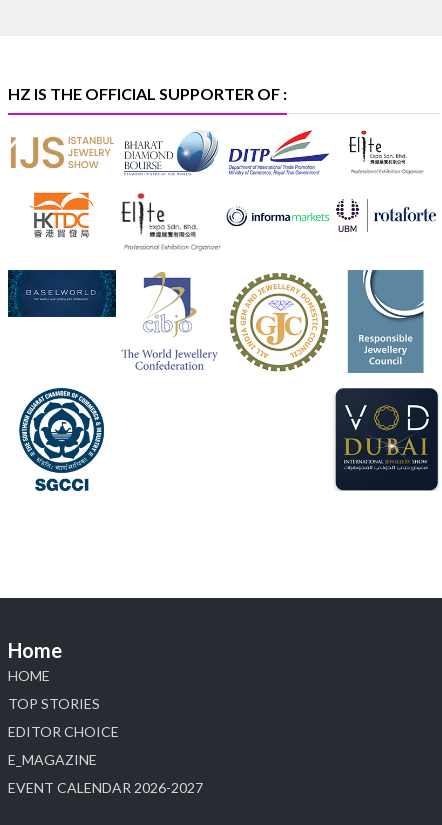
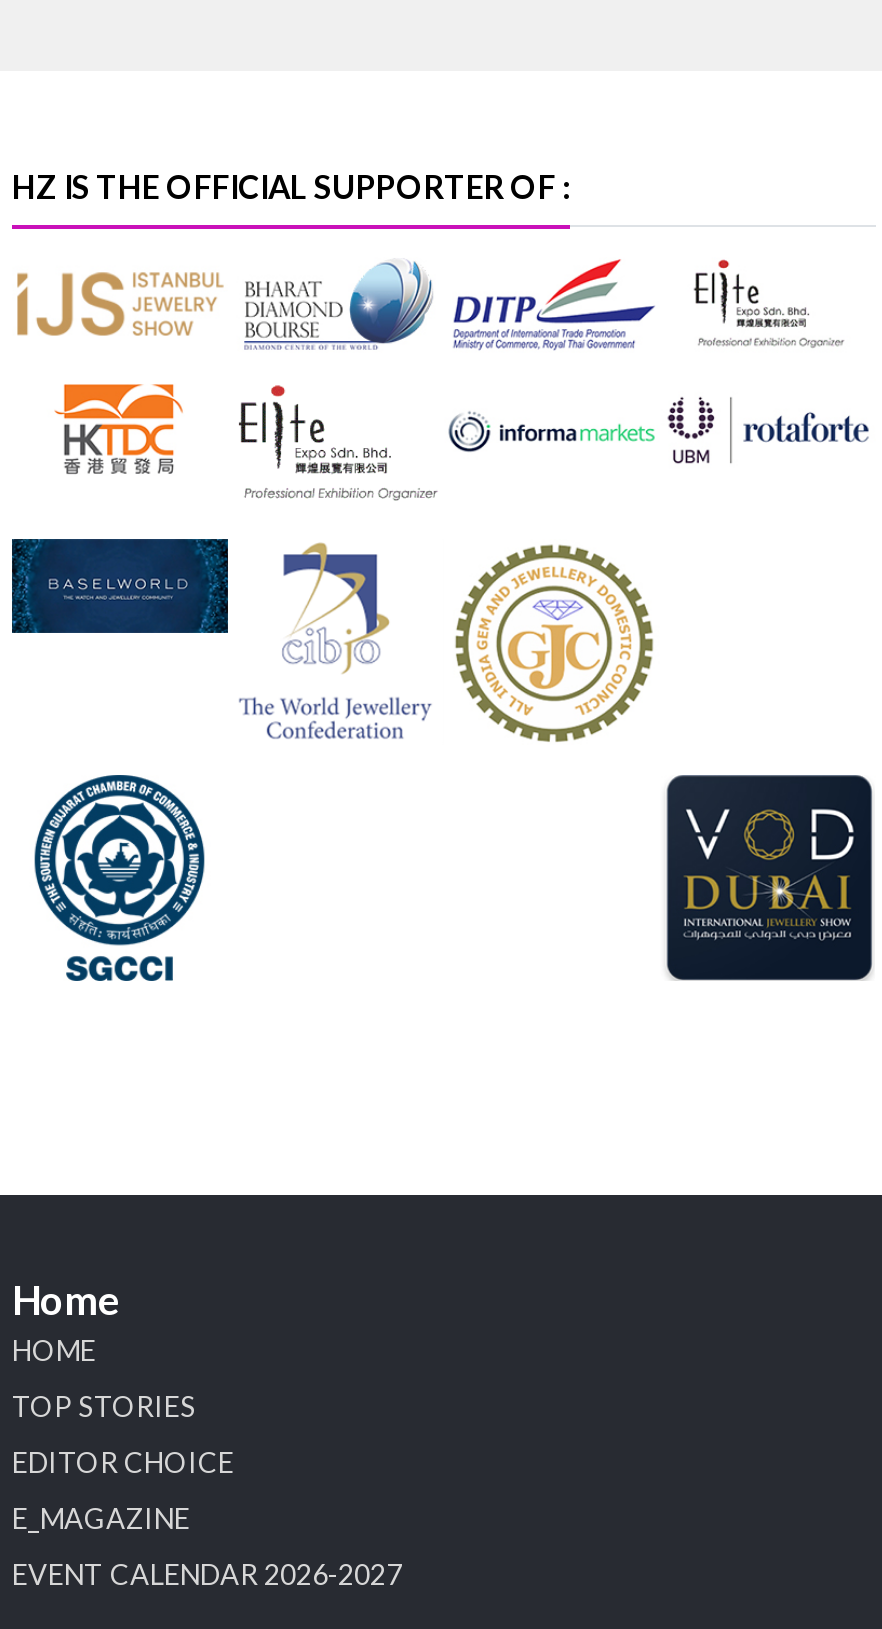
[347,269,425,374] [image] -> none

